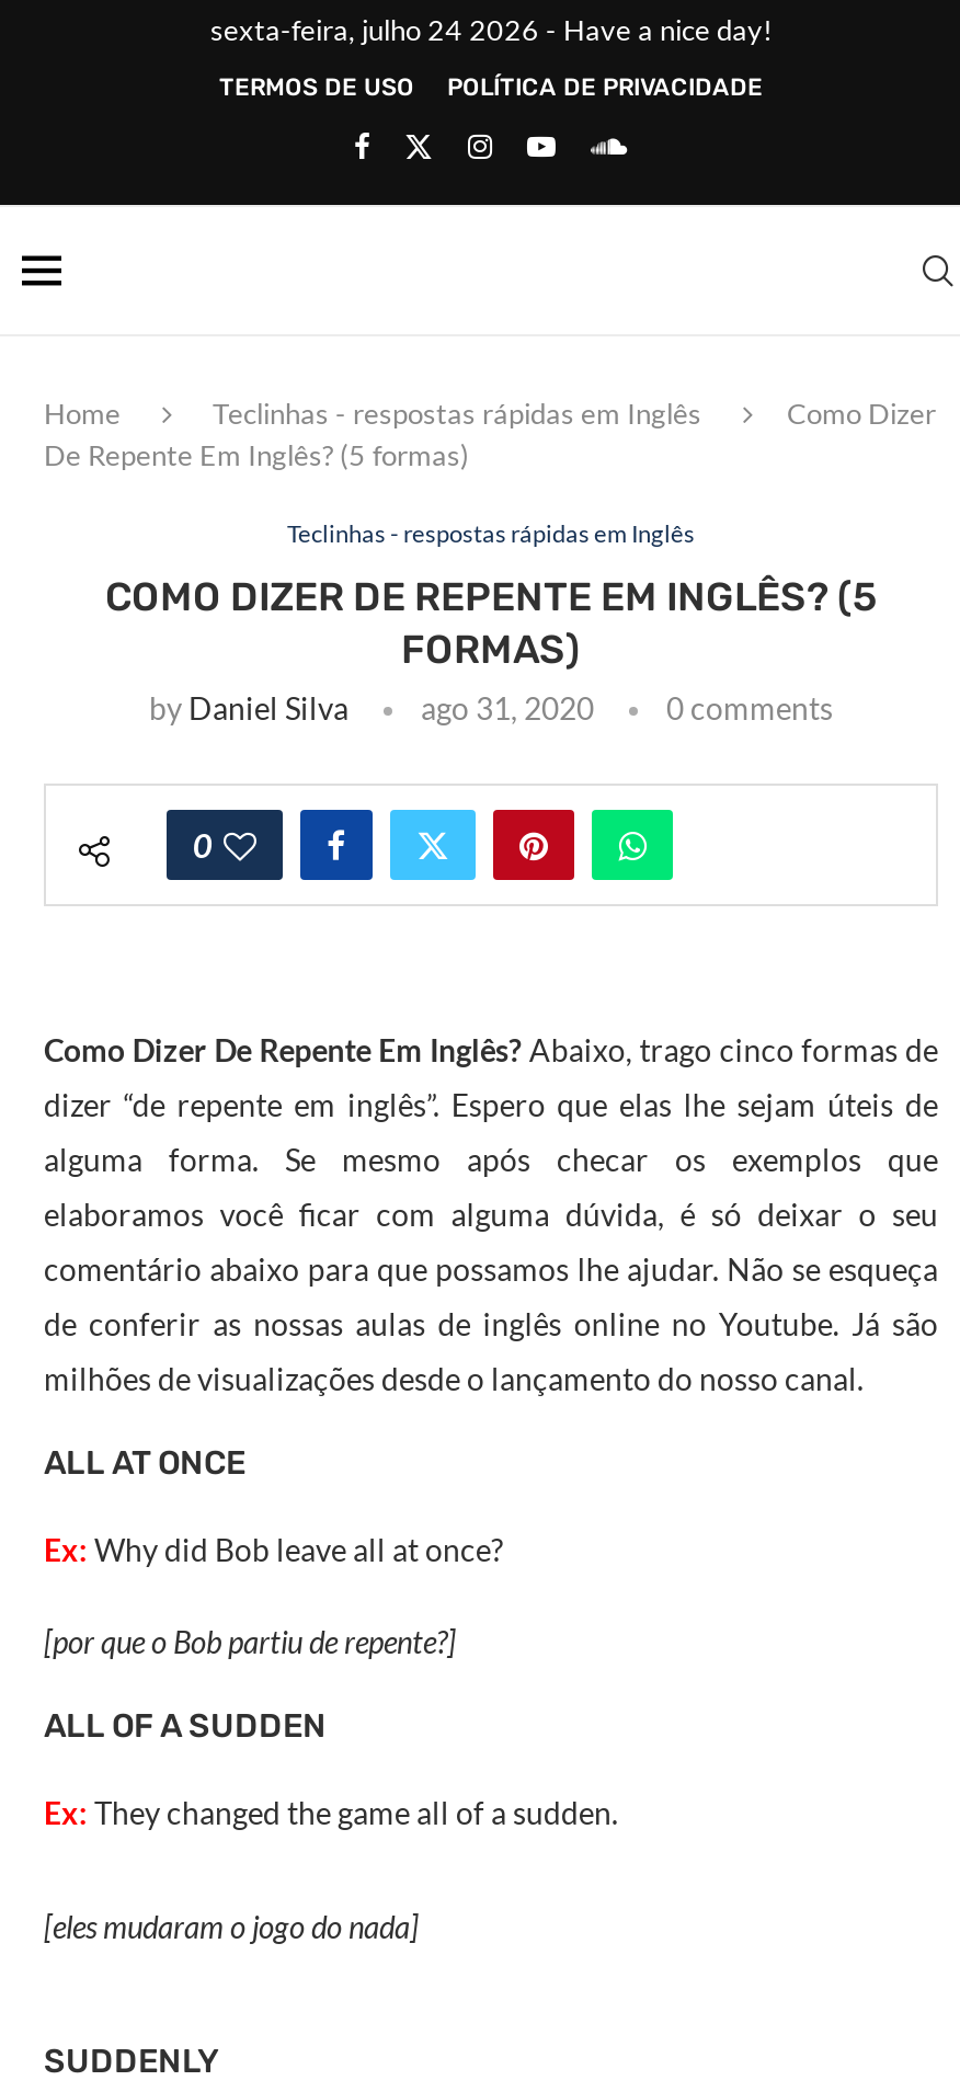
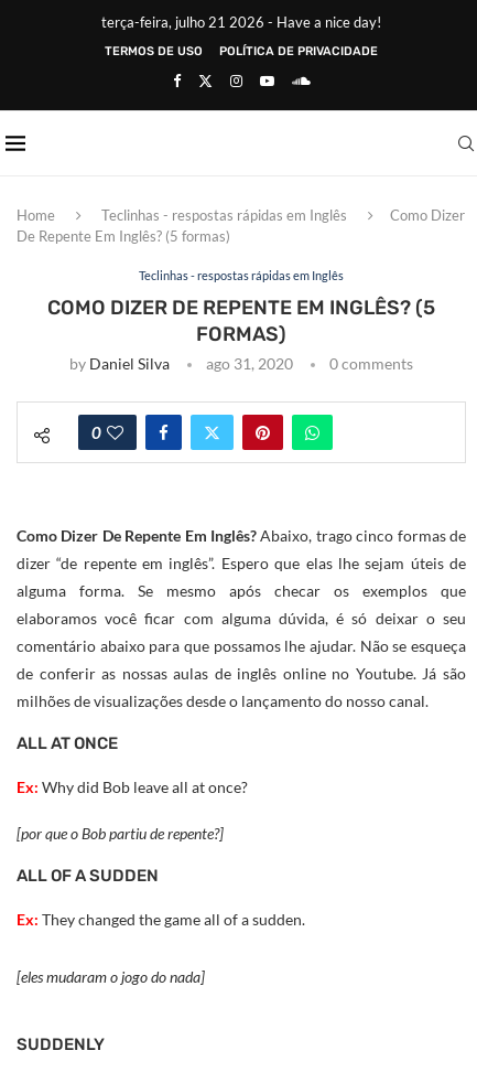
[210,12,772,47] sexta-feira, julho 24 2026 - Have a nice day! -> [101,13,381,31] terça-feira, julho 21 2026 - Have a nice day!

